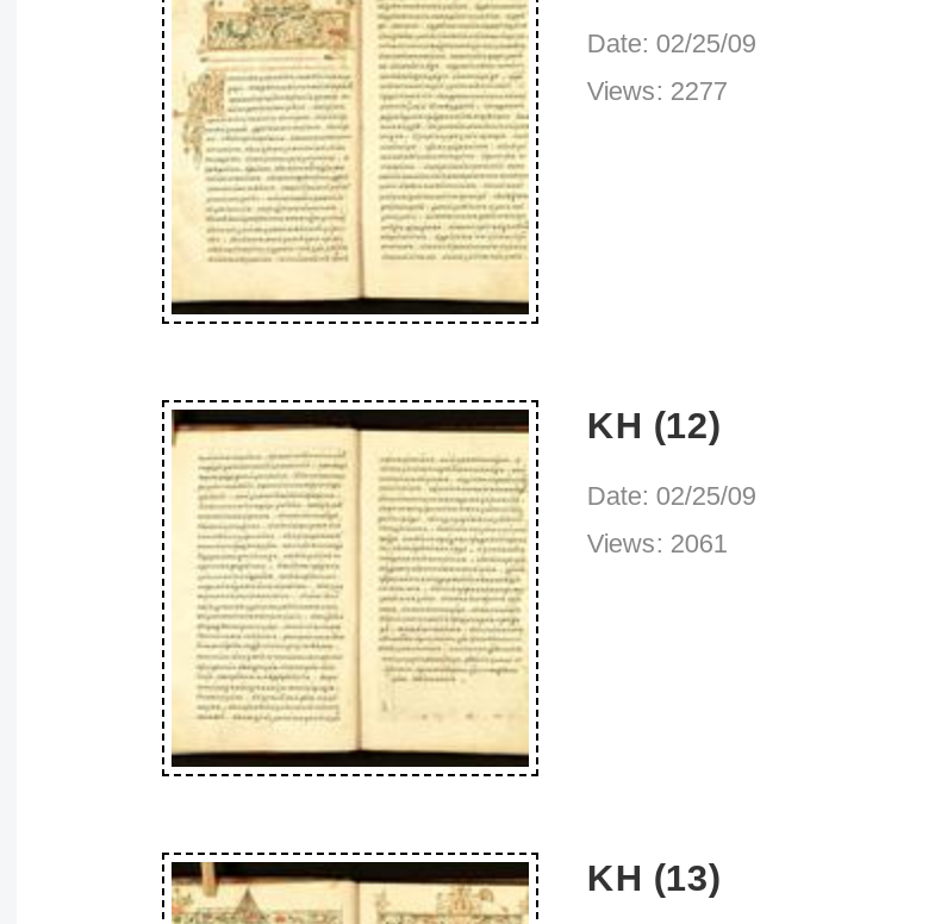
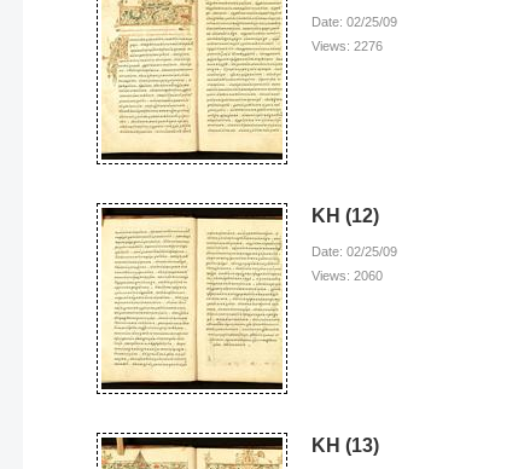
[587,76,728,105] Views: 2277 -> [312,39,383,53] Views: 2276
[587,528,728,557] Views: 2061 -> [312,268,383,283] Views: 2060

